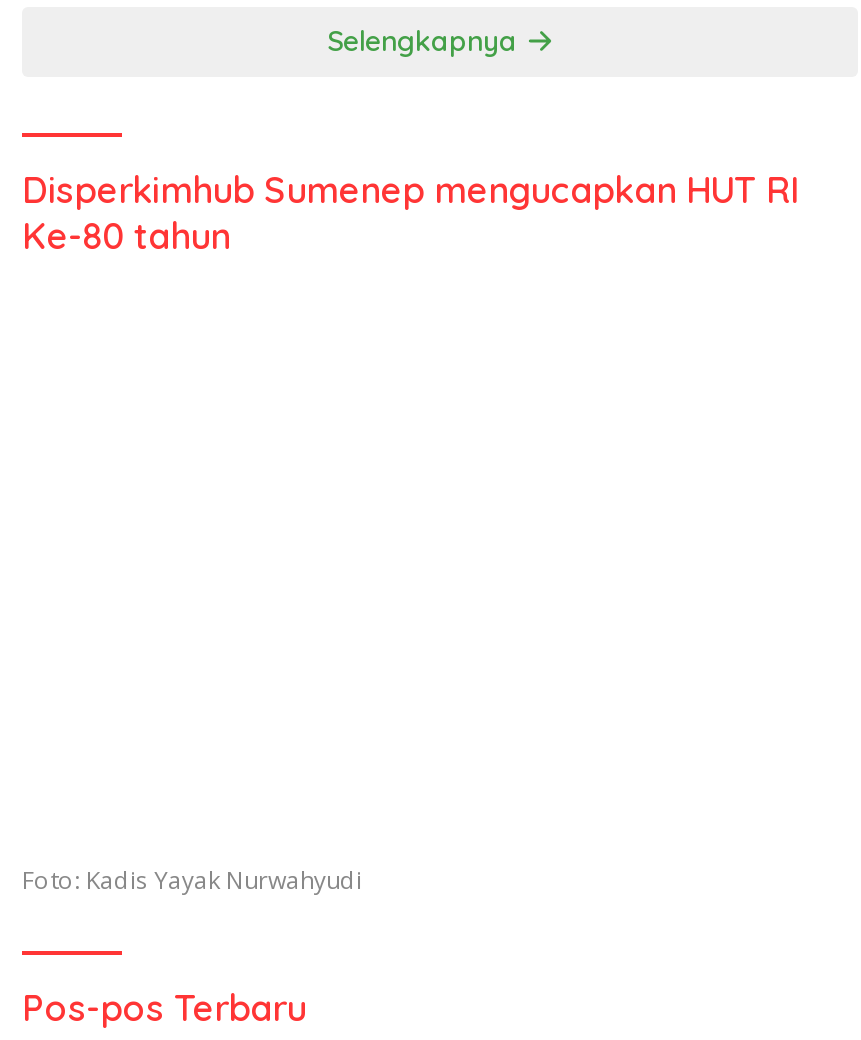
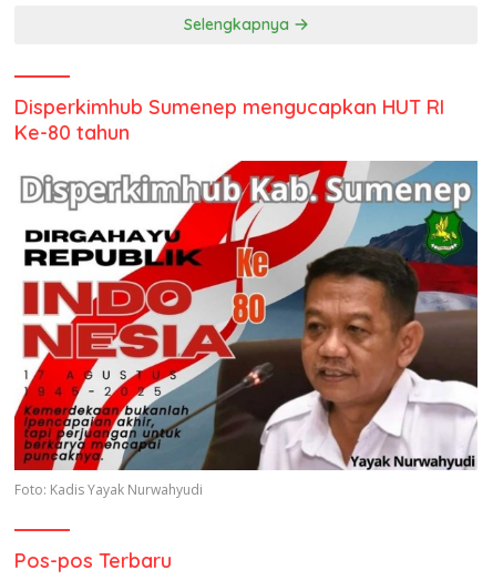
none -> [13,160,479,471] [image]

